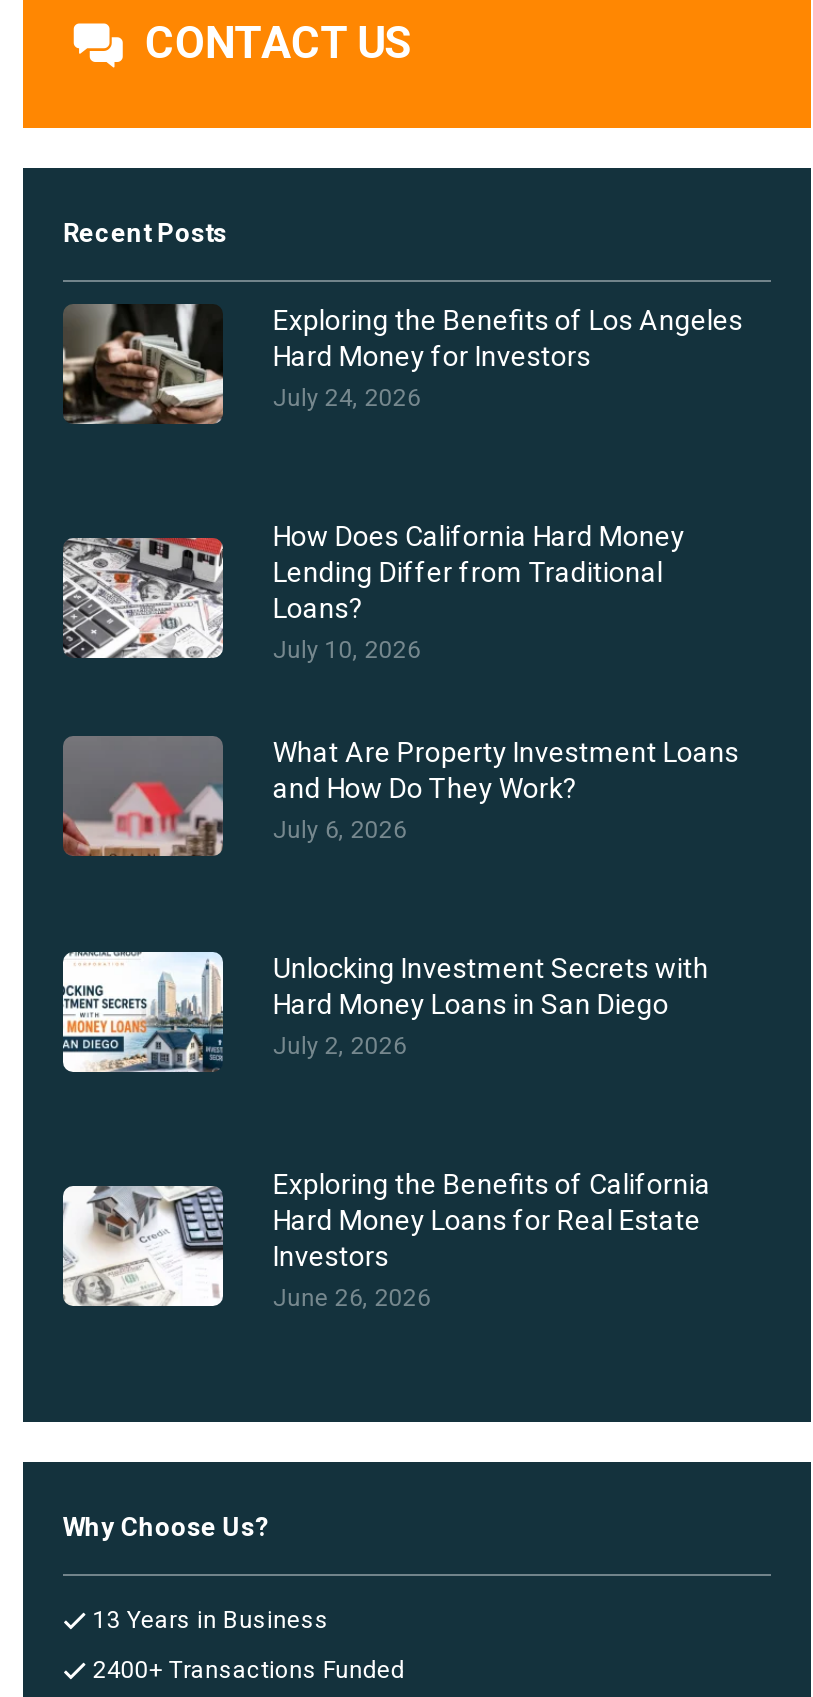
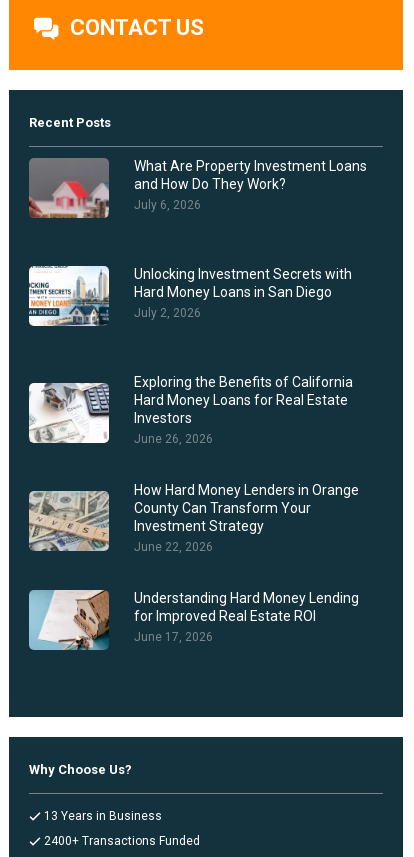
[63,304,743,426] [image] | Exploring the Benefits of Los Angeles | Hard Money for Investors | July 24, 2026 -> none
[63,520,685,665] [image] | How Does California Hard Money | Lending Differ from Traditional | Loans? | July 10, 2026 -> none
moved [61,737,739,1313] -> [28,158,367,446]: [image] | What Are Property Investment Loans | and How Do They Work? | ... | Investors | June 26, 2026
none -> [28,589,110,651] [image]
none -> [29,482,359,644] [image] | How Hard Money Lenders in Orange | County Can Transform Your | Investment Strategy | June 22, 2026 | Understanding Hard Money Lending | for Improved Real Estate ROI | June 17, 2026

